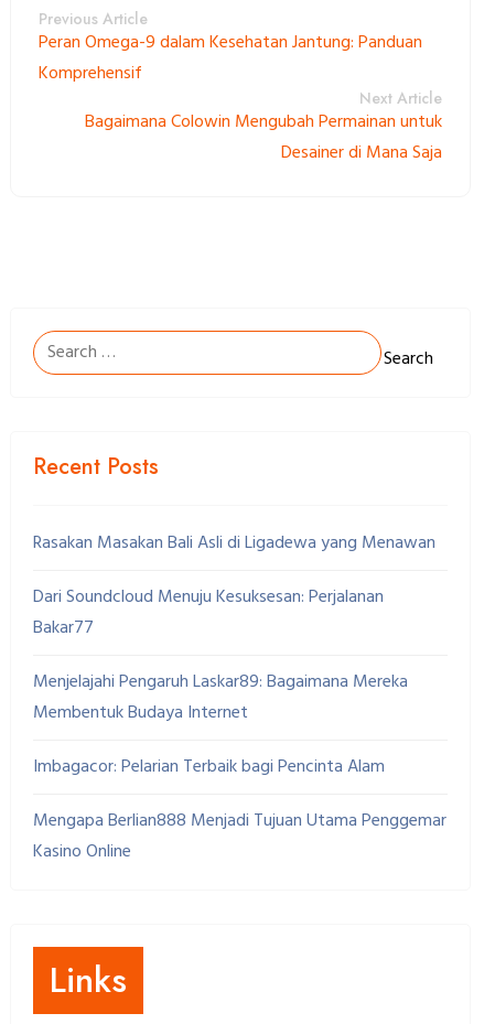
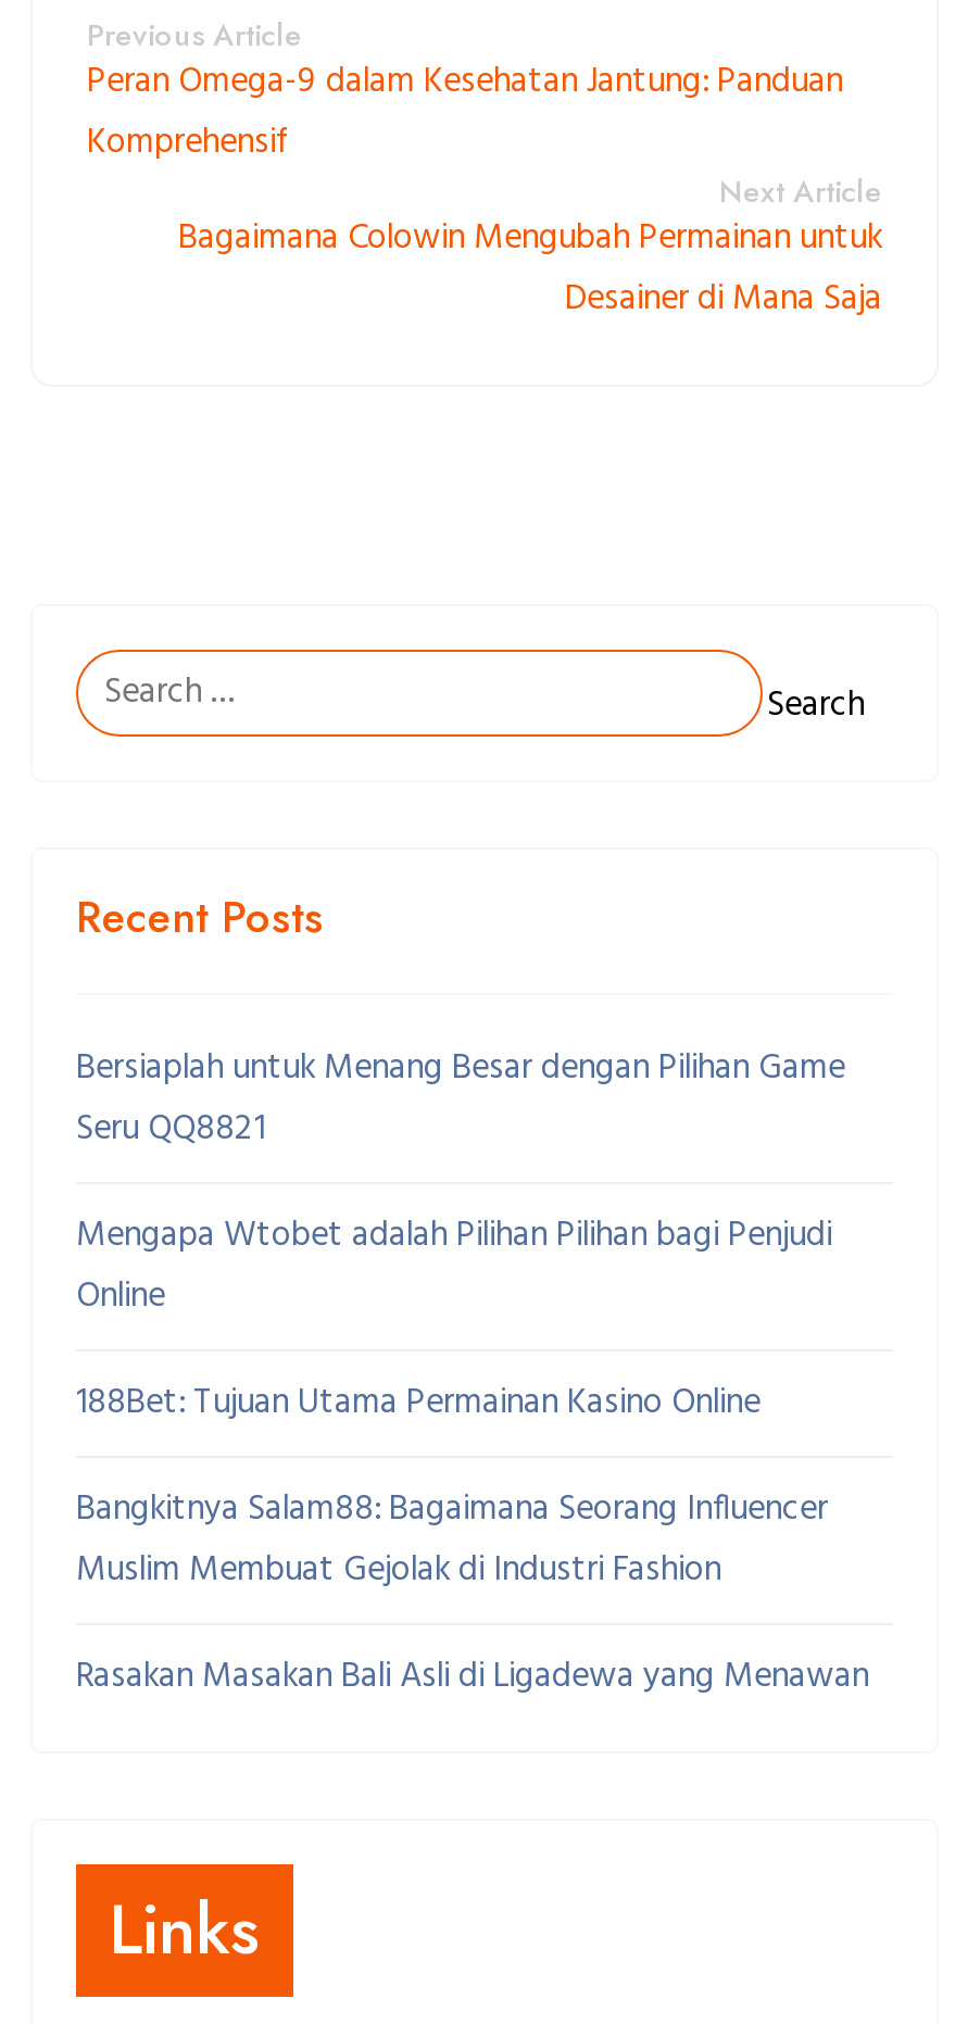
none -> [76,1040,845,1598] Bersiaplah untuk Menang Besar dengan Pilihan Game | Seru QQ8821 | Mengapa Wtobet adalah Pilihan Pilihan bagi Penjudi | Online | 188Bet: Tujuan Utama Permainan Kasino Online | Bangkitnya Salam88: Bagaimana Seorang Influencer | Muslim Membuat Gejolak di Industri Fashion
moved [33,529,435,557] -> [76,1648,869,1705]: Rasakan Masakan Bali Asli di Ligadewa yang Menawan
[33,583,447,866] Dari Soundcloud Menuju Kesuksesan: Perjalanan | Bakar77 | Menjelajahi Pengaruh Laskar89: Bagaimana Mereka | Membentuk Budaya Internet | Imbagacor: Pelarian Terbaik bagi Pencinta Alam | Mengapa Berlian888 Menjadi Tujuan Utama Penggemar | Kasino Online -> none

